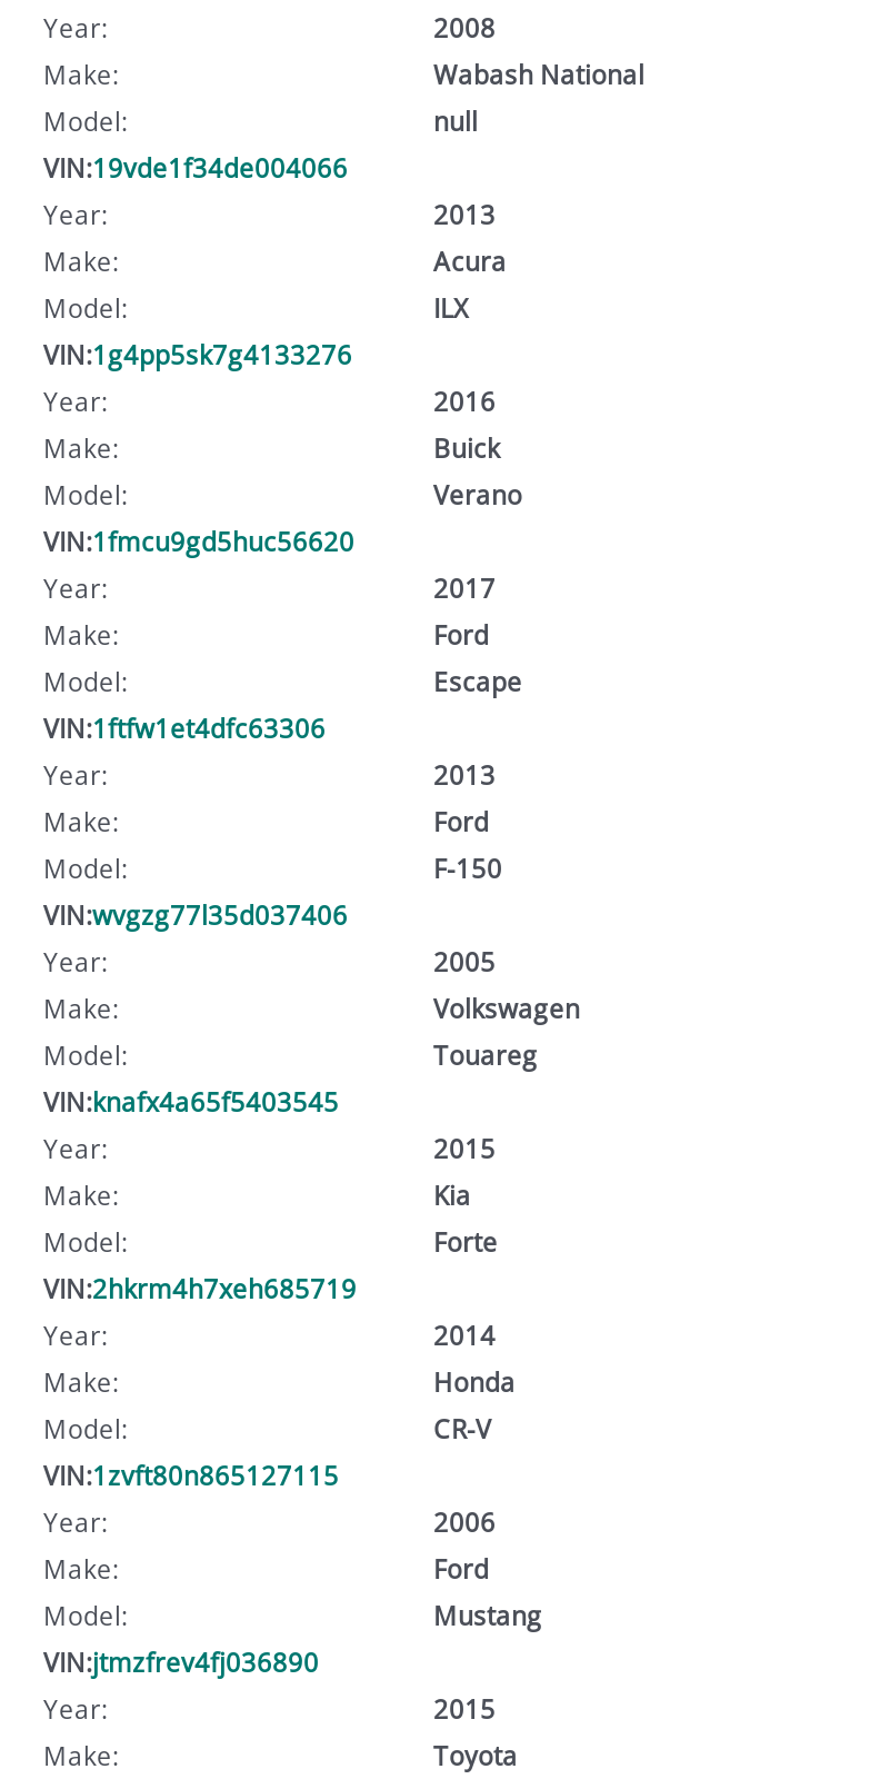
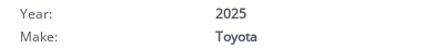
[43,8,644,1725] 2008 | Make: | Wabash National | Model: | null | VIN:19vde1f34de004066 | Year: | 2013 | Make: | Acura | Model: | ILX | VIN:1g4pp5sk7g4133276 | Year: | 2016 | Make: | Buick | Model: | Verano | VIN:1fmcu9gd5huc56620 | Year: | 2017 | Make: | Ford | Model: | Escape | VIN:1ftfw1et4dfc63306 | Year: | 2013 | Make: | Ford | Model: | F-150 | VIN:wvgzg77l35d037406 | Year: | 2005 | Make: | Volkswagen | Model: | Touareg | VIN:knafx4a65f5403545 | Year: | 2015 | Make: | Kia | Model: | Forte | VIN:2hkrm4h7xeh685719 | Year: | 2014 | Make: | Honda | Model: | CR-V | VIN:1zvft80n865127115 | Year: | 2006 | Make: | Ford | Model: | Mustang | VIN:jtmzfrev4fj036890 | Year: | 2015 -> [215,4,246,21] 2025

